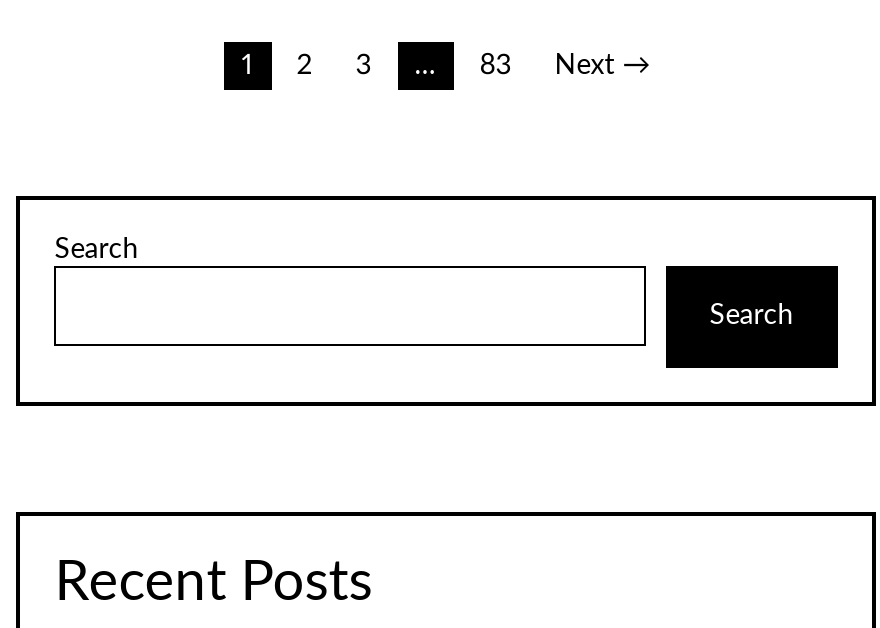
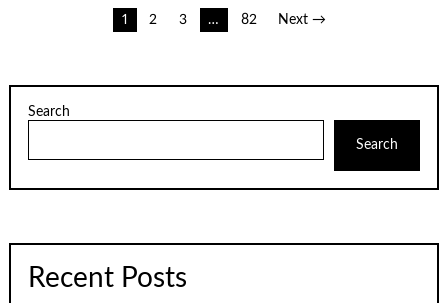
[480,52,512,80] 83 -> [241,13,257,27] 82

